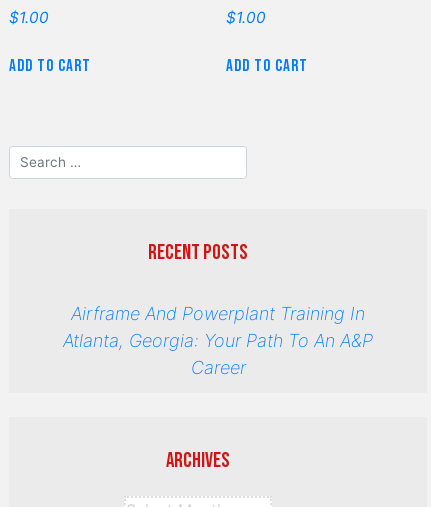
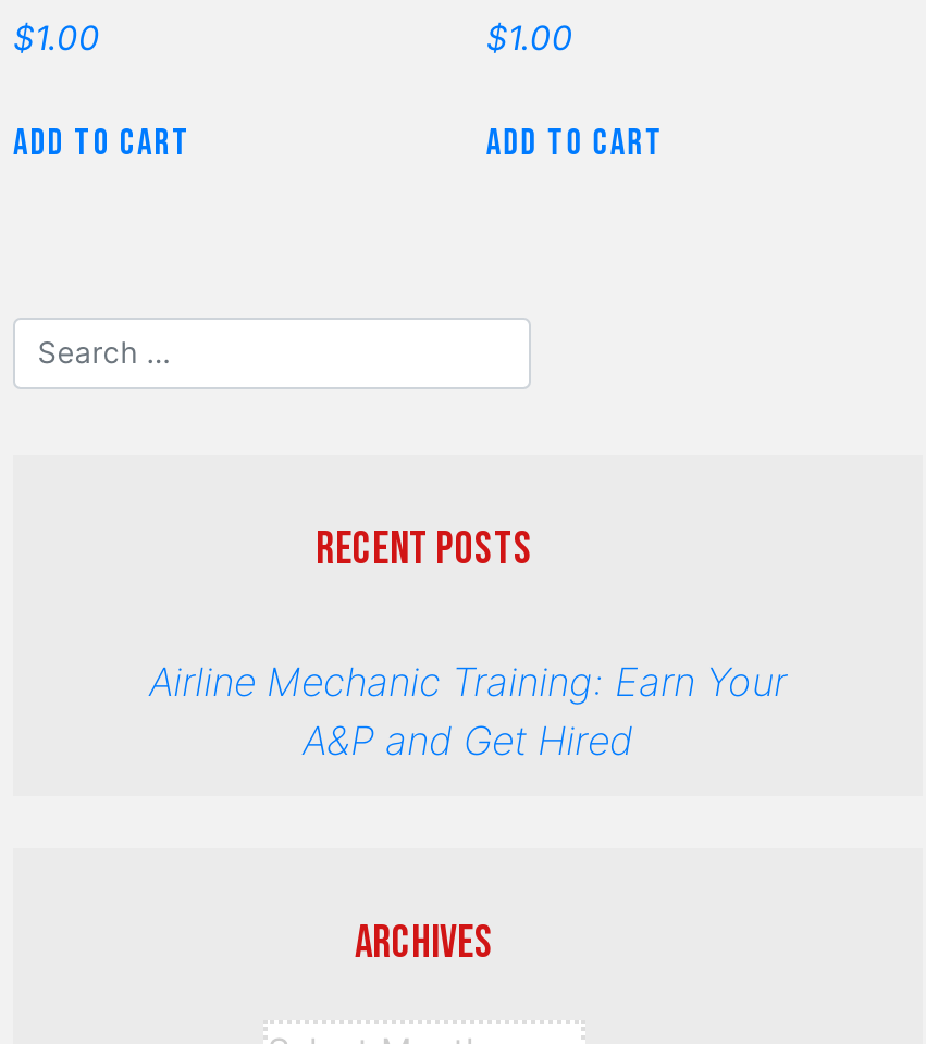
[63,303,373,378] Airframe And Powerplant Training In | Atlanta, Georgia: Your Path To An A&P | Career -> [149,659,787,764] Airline Mechanic Training: Earn Your | A&P and Get Hired

